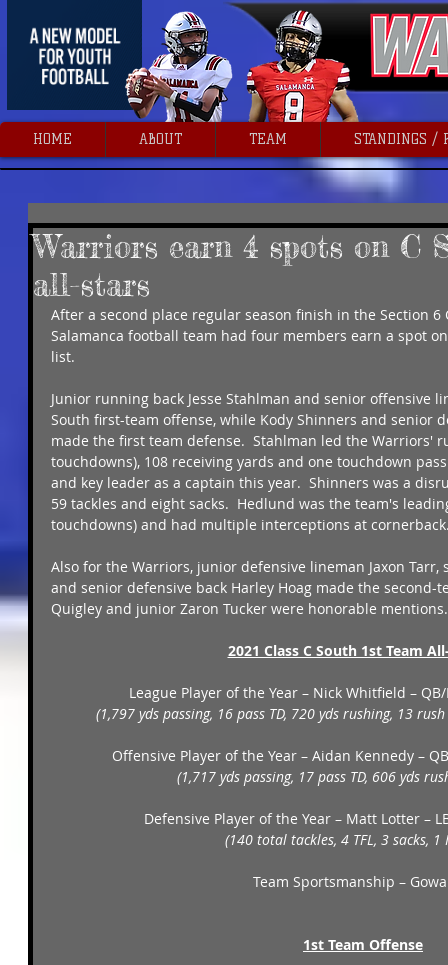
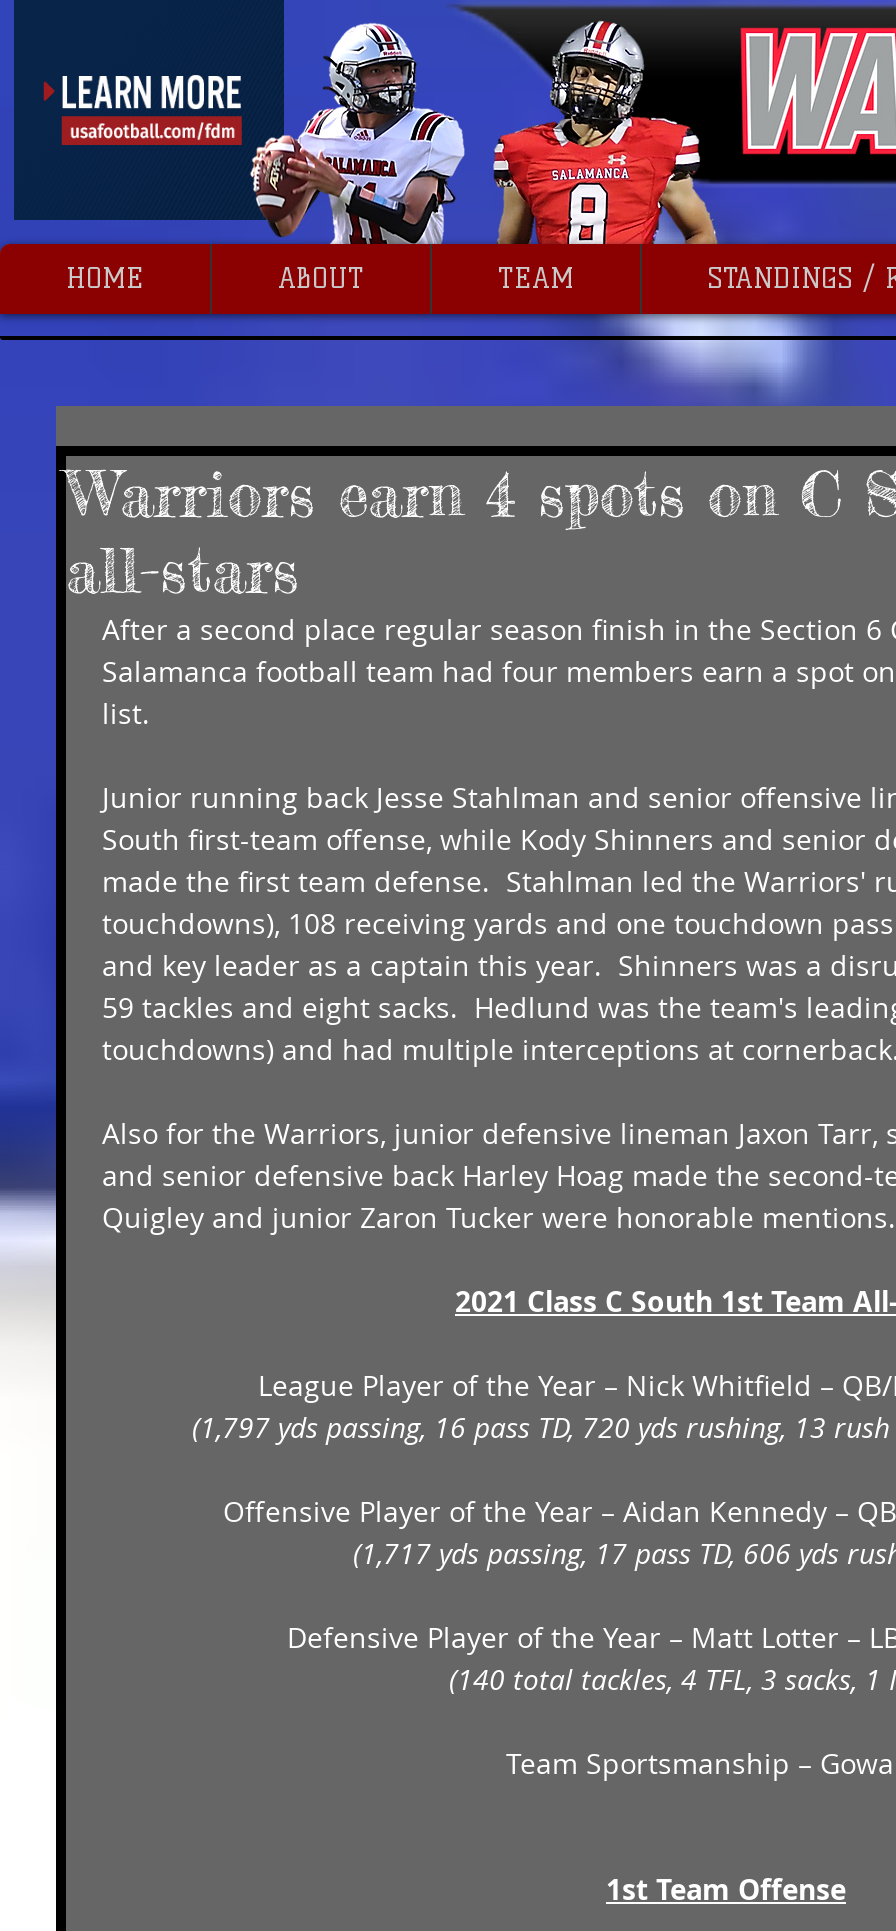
[22,27,121,86] [image] -> [42,56,244,170] [image]

